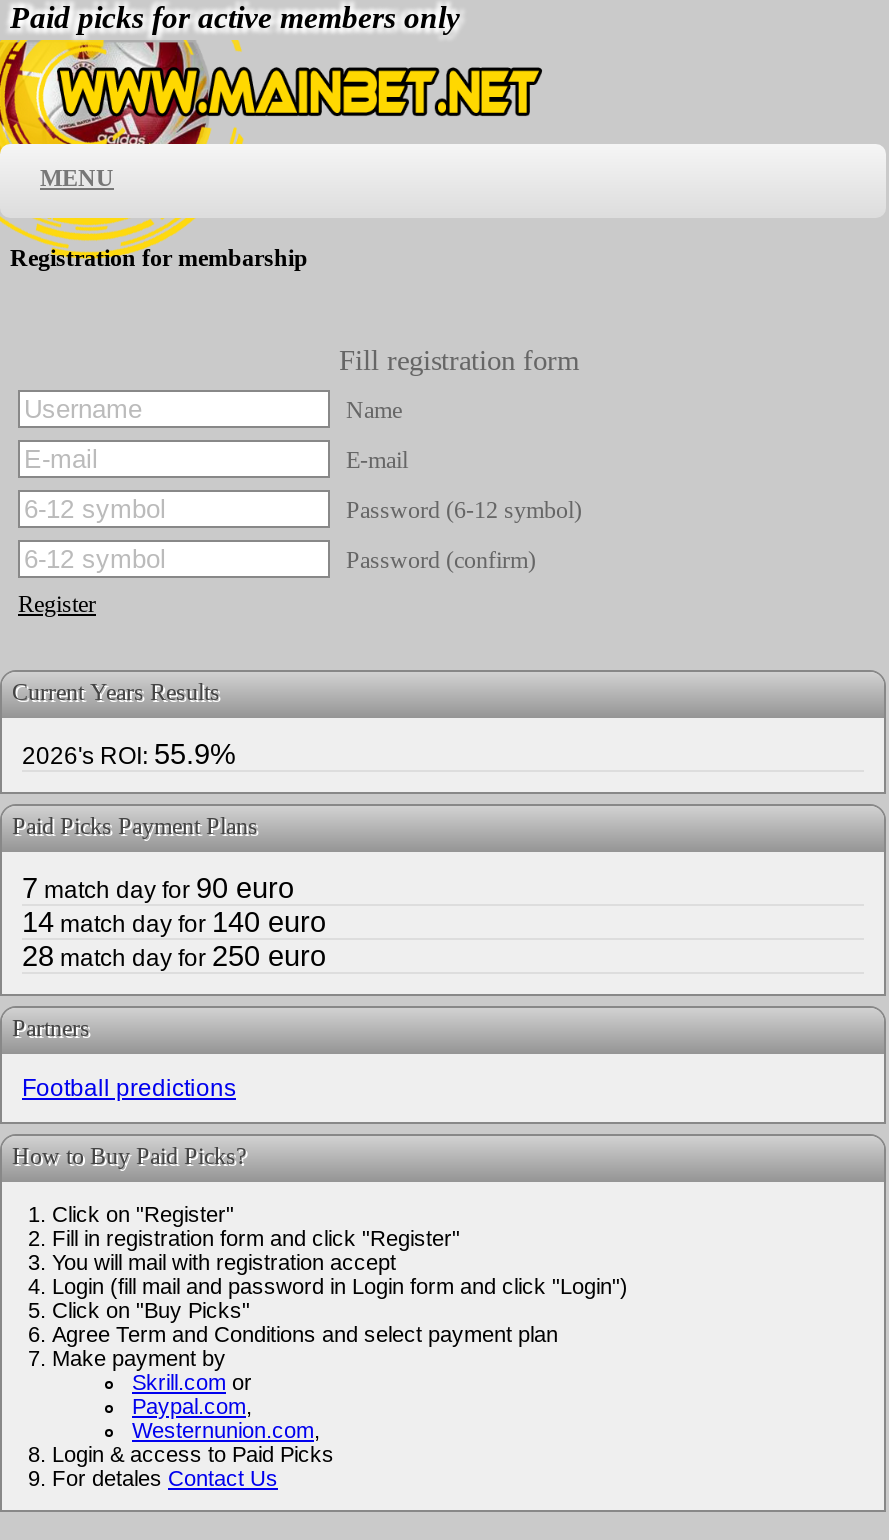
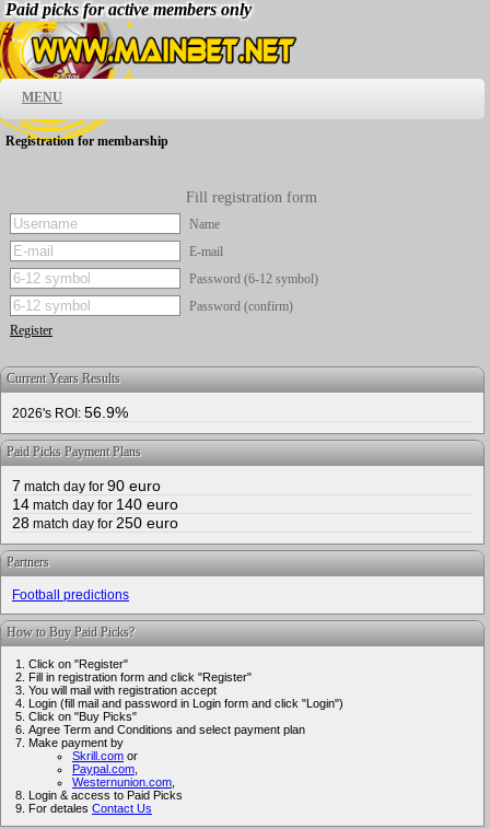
[22,738,234,770] 2026's ROI: 55.9% -> [12,403,128,421] 2026's ROI: 56.9%

